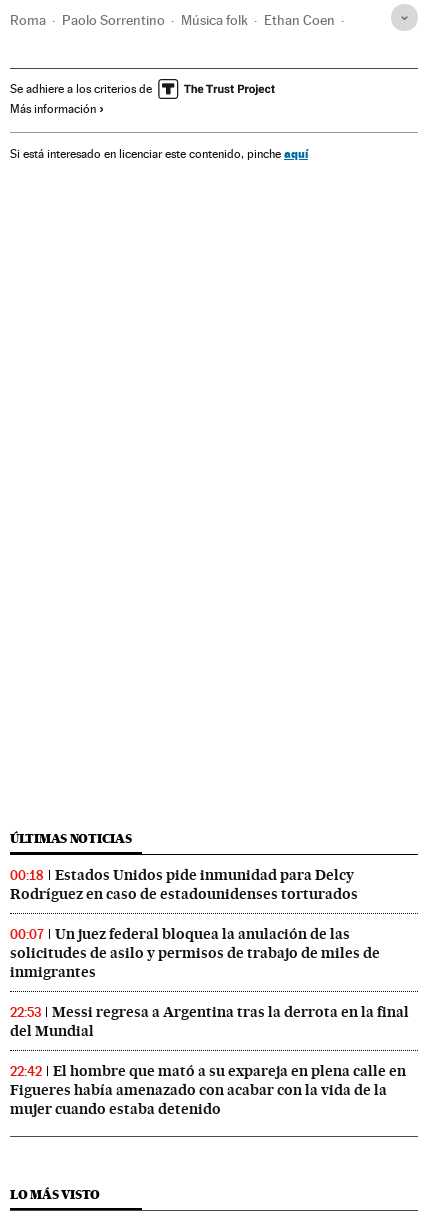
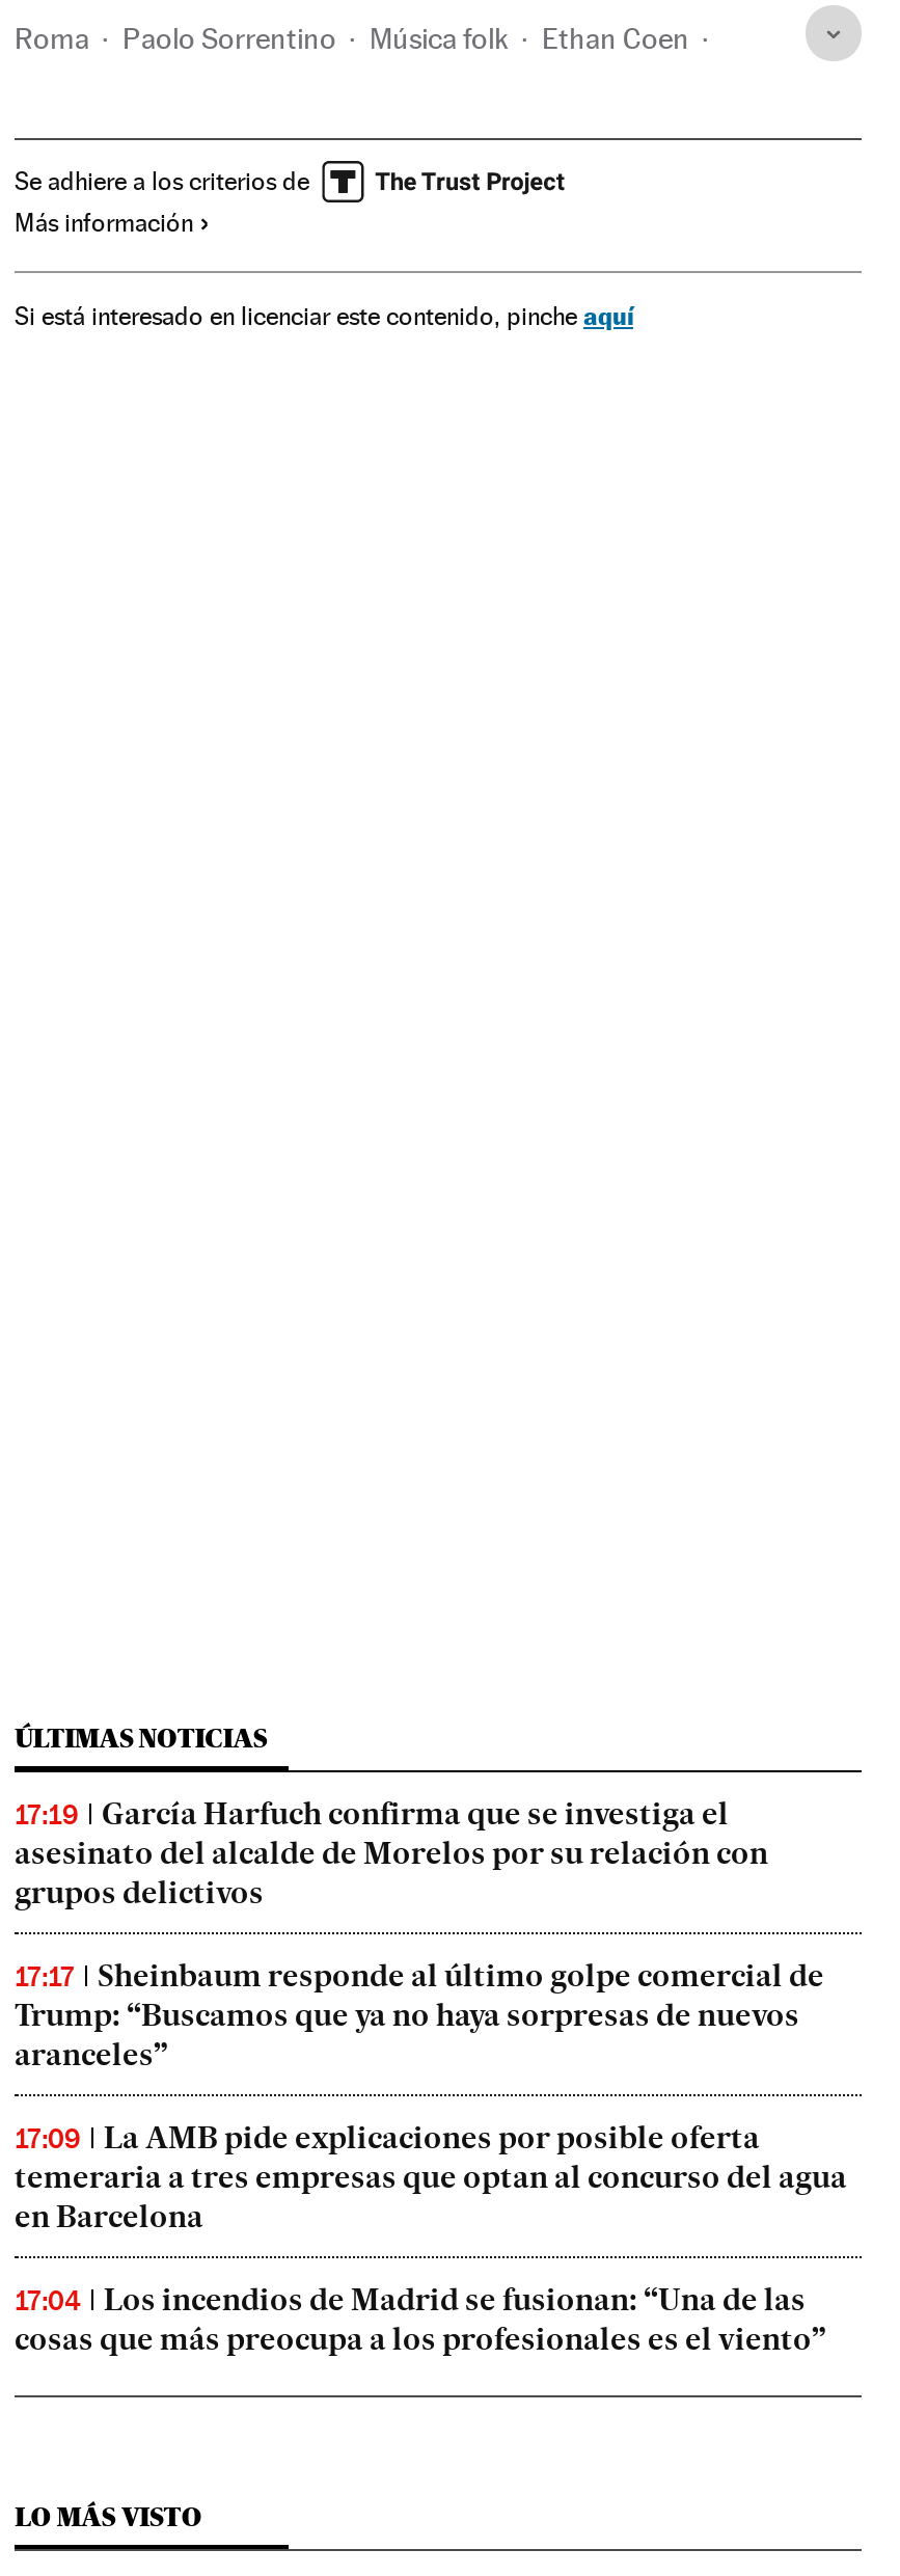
[10,866,358,903] 00:18 | Estados Unidos pide inmunidad para Delcy | Rodríguez en caso de estadounidenses torturados -> [15,1796,768,1912] 17:19 | García Harfuch confirma que se investiga el | asesinato del alcalde de Morelos por su relación con | grupos delictivos
[10,925,380,981] 00:07 | Un juez federal bloquea la anulación de las | solicitudes de asilo y permisos de trabajo de miles de | inmigrantes -> [15,1958,824,2074] 17:17 | Sheinbaum responde al último golpe comercial de | Trump: “Buscamos que ya no haya sorpresas de nuevos | aranceles”
[10,1003,409,1040] 22:53 | Messi regresa a Argentina tras la derrota en la final | del Mundial -> [15,2120,847,2236] 17:09 | La AMB pide explicaciones por posible oferta | temeraria a tres empresas que optan al concurso del agua | en Barcelona
[10,1062,406,1118] 22:42 | El hombre que mató a su expareja en plena calle en | Figueres había amenazado con acabar con la vida de la | mujer cuando estaba detenido -> [15,2282,826,2358] 17:04 | Los incendios de Madrid se fusionan: “Una de las | cosas que más preocupa a los profesionales es el viento”

